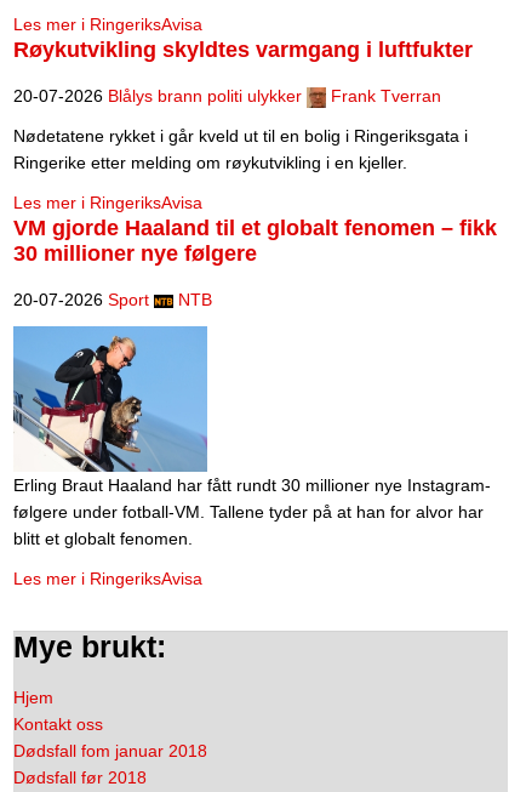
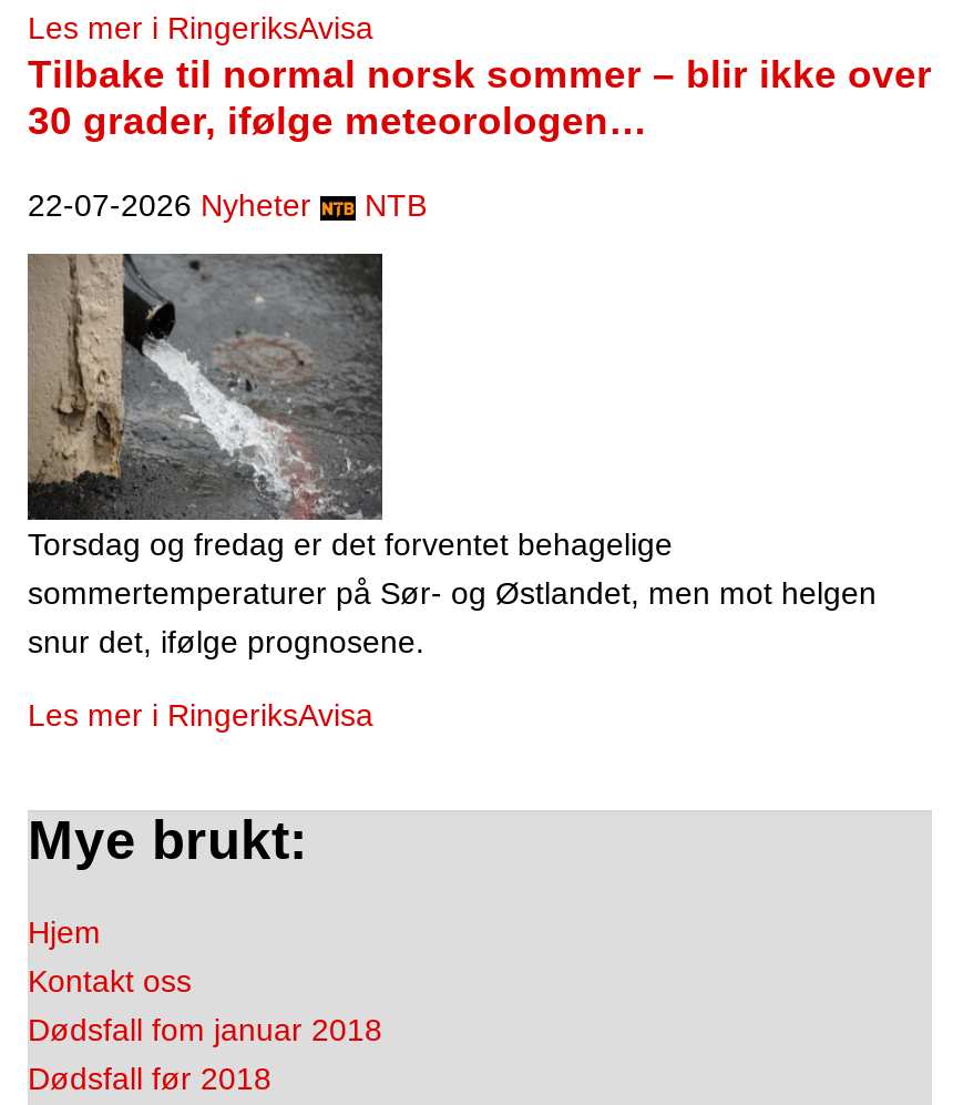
[13,38,497,309] Røykutvikling skyldtes varmgang i luftfukter | 20-07-2026 Blålys brann politi ulykker | Frank Tverran | Nødetatene rykket i går kveld ut til en bolig i Ringeriksgata i | Ringerike etter melding om røykutvikling i en kjeller. | Les mer i RingeriksAvisa | VM gjorde Haaland til et globalt fenomen – fikk | 30 millioner nye følgere | 20-07-2026 Sport -> [28,52,932,223] Tilbake til normal norsk sommer – blir ikke over | 30 grader, ifølge meteorologen… | 22-07-2026 Nyheter
[12,325,491,548] [image] | Erling Braut Haaland har fått rundt 30 millioner nye Instagram- | følgere under fotball-VM. Tallene tyder på at han for alvor har | blitt et globalt fenomen. -> [25,252,877,659] [image] | Torsdag og fredag er det forventet behagelige | sommertemperaturer på Sør- og Østlandet, men mot helgen | snur det, ifølge prognosene.

